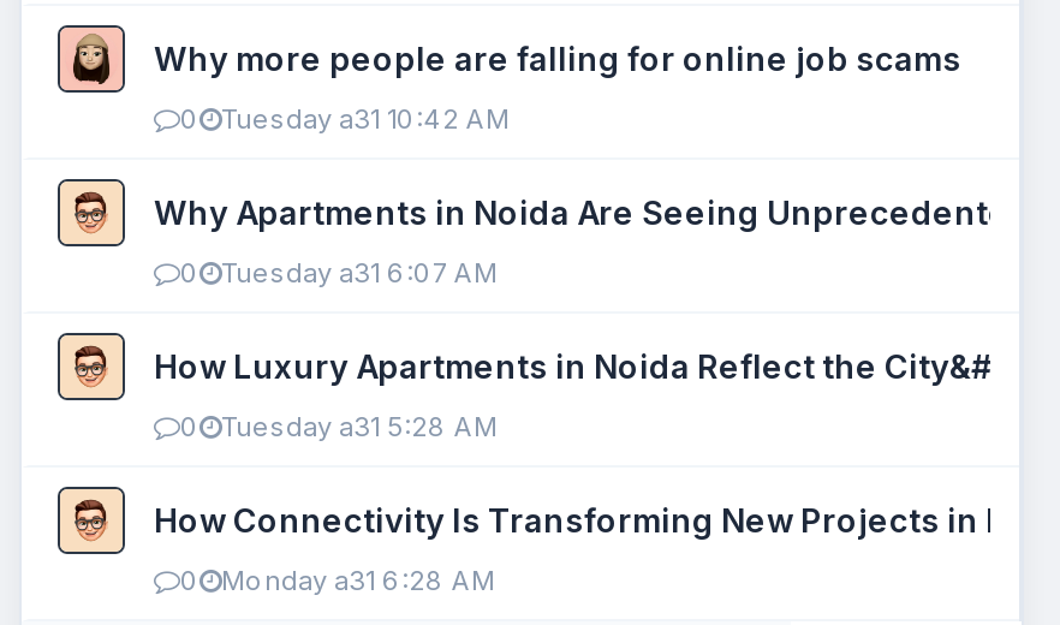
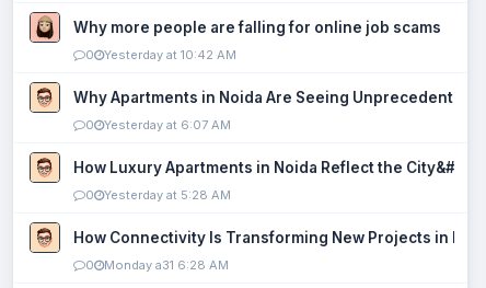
[221,102,510,136] Tuesday a31 10:42 AM -> [104,47,236,62] Yesterday at 10:42 AM
[221,256,498,290] Tuesday a31 6:07 AM -> [104,117,231,133] Yesterday at 6:07 AM
[221,410,498,444] Tuesday a31 5:28 AM -> [104,187,231,203] Yesterday at 5:28 AM

